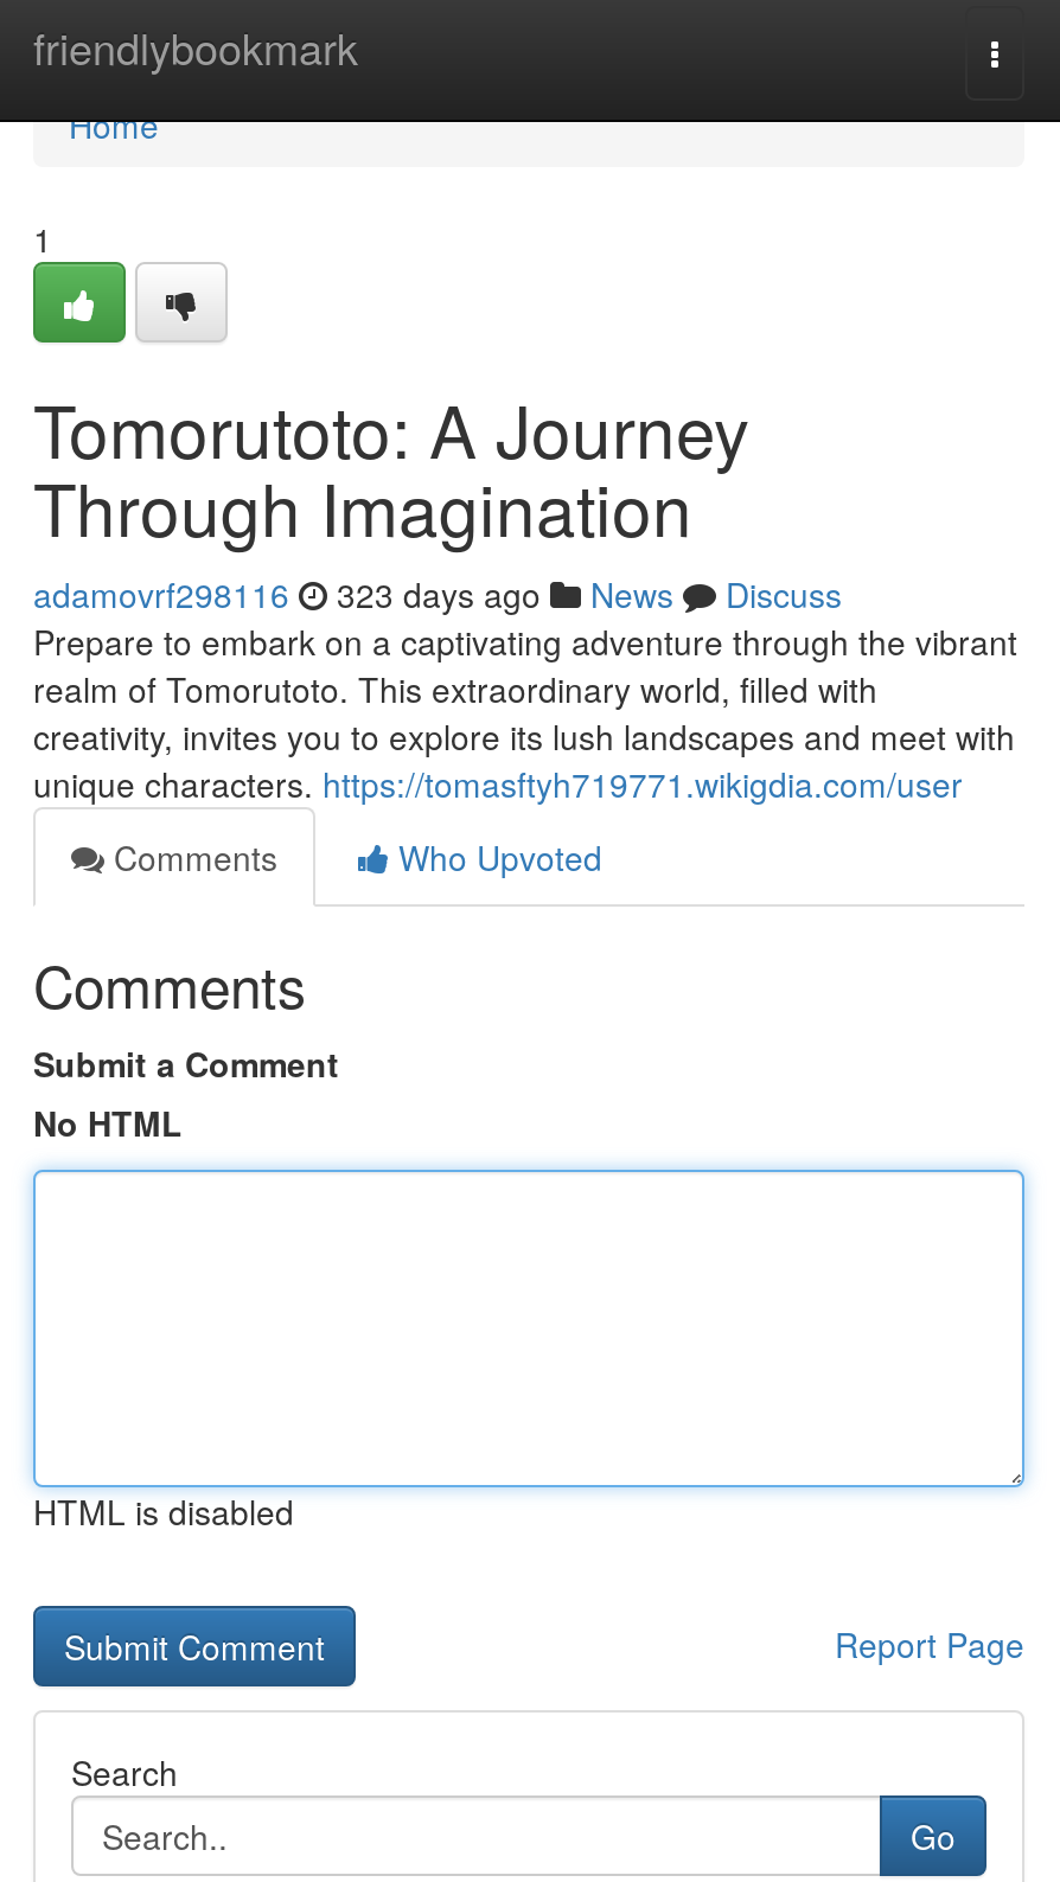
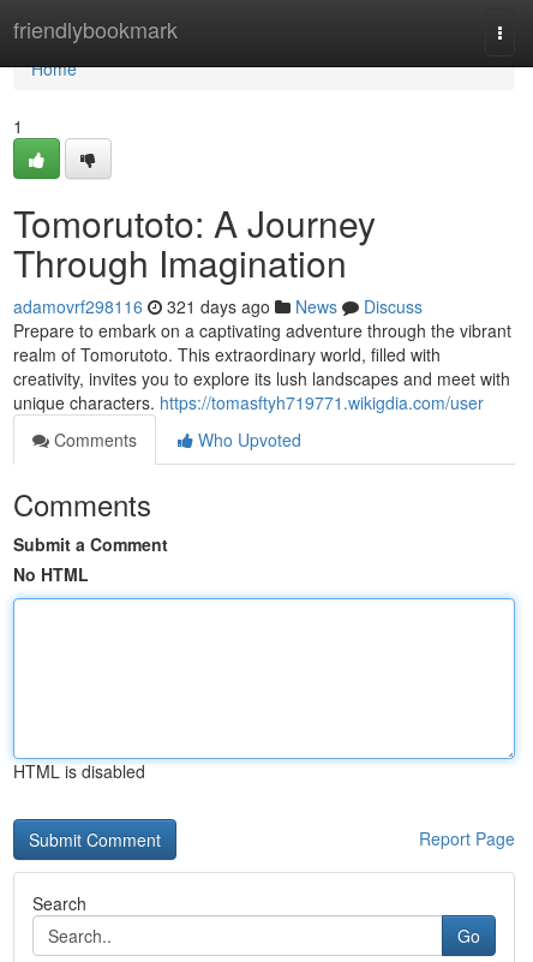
[33,570,842,617] adamovrf298116 323 days ago News Discuss -> [13,294,423,318] adamovrf298116 321 days ago News Discuss

